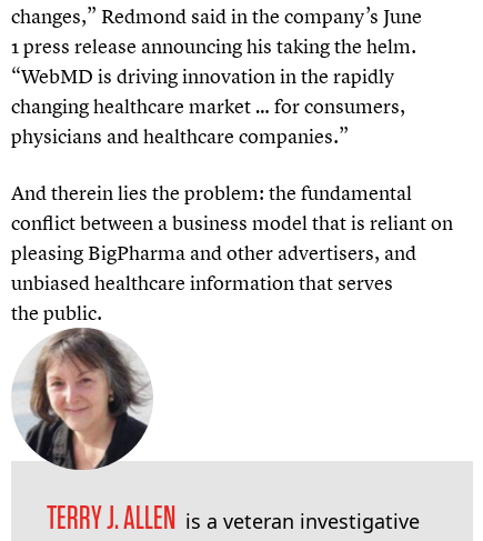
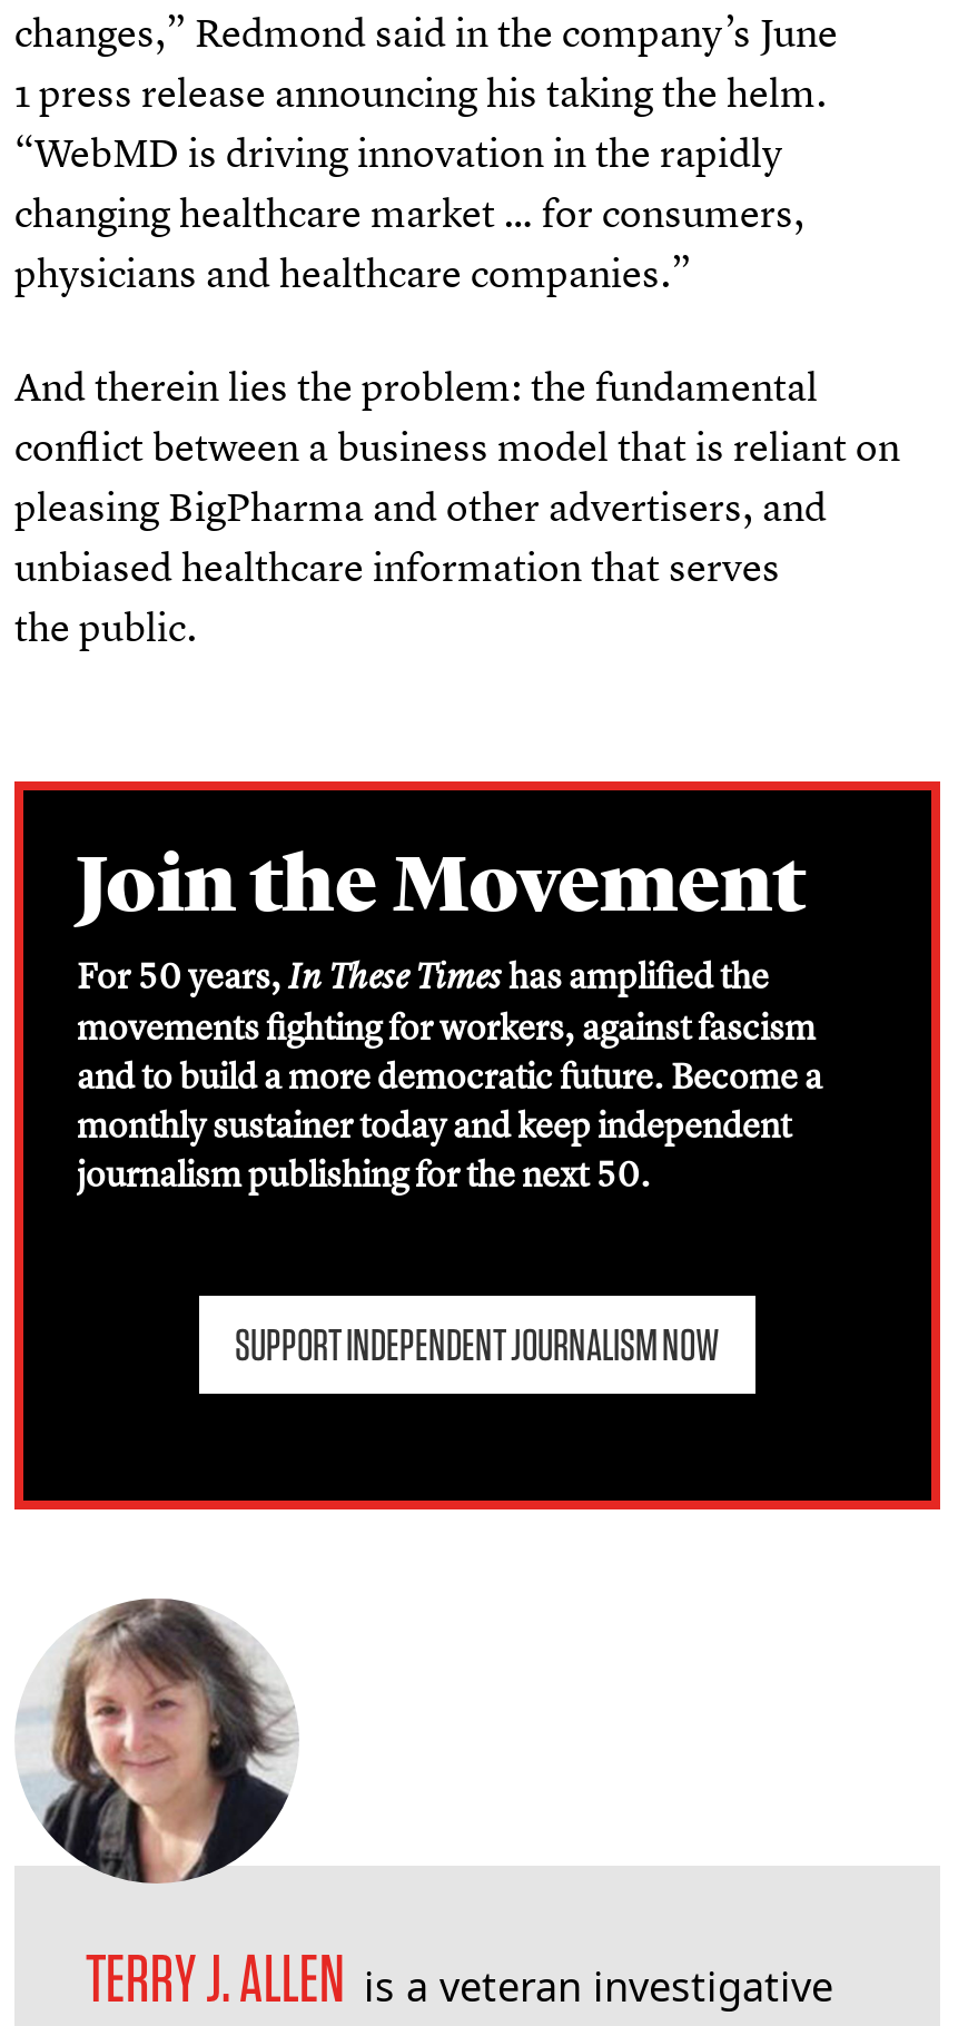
none -> [12,779,942,1512] [image] | Join the Movement | For 50 years,In These Timeshas amplified the | movements fighting for workers, against fascism | and to build a more democratic future. Become a | monthly sustainer today and keep independent | journalism publishing for the next 50. | SUPPORT INDEPENDENT JOURNALISM NOW

